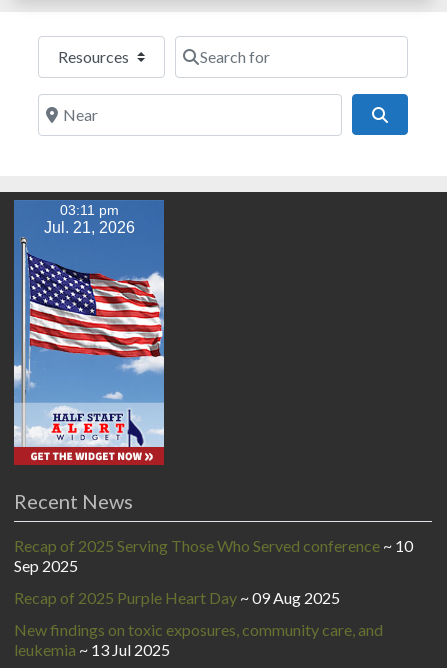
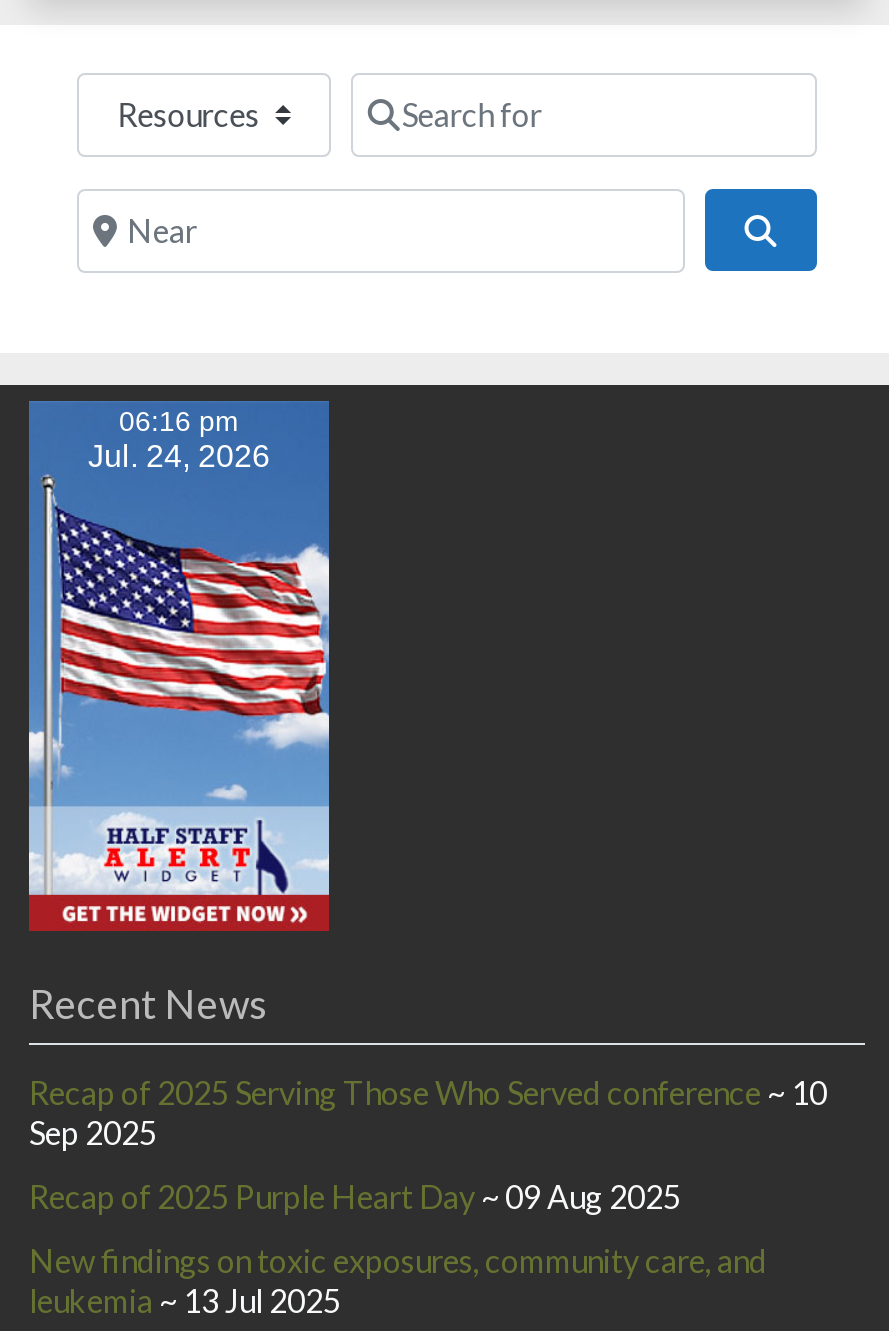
[59,201,118,217] 03:11 pm -> [119,404,239,436] 06:16 pm
[43,218,134,235] Jul. 21, 2026 -> [88,438,270,472] Jul. 24, 2026

